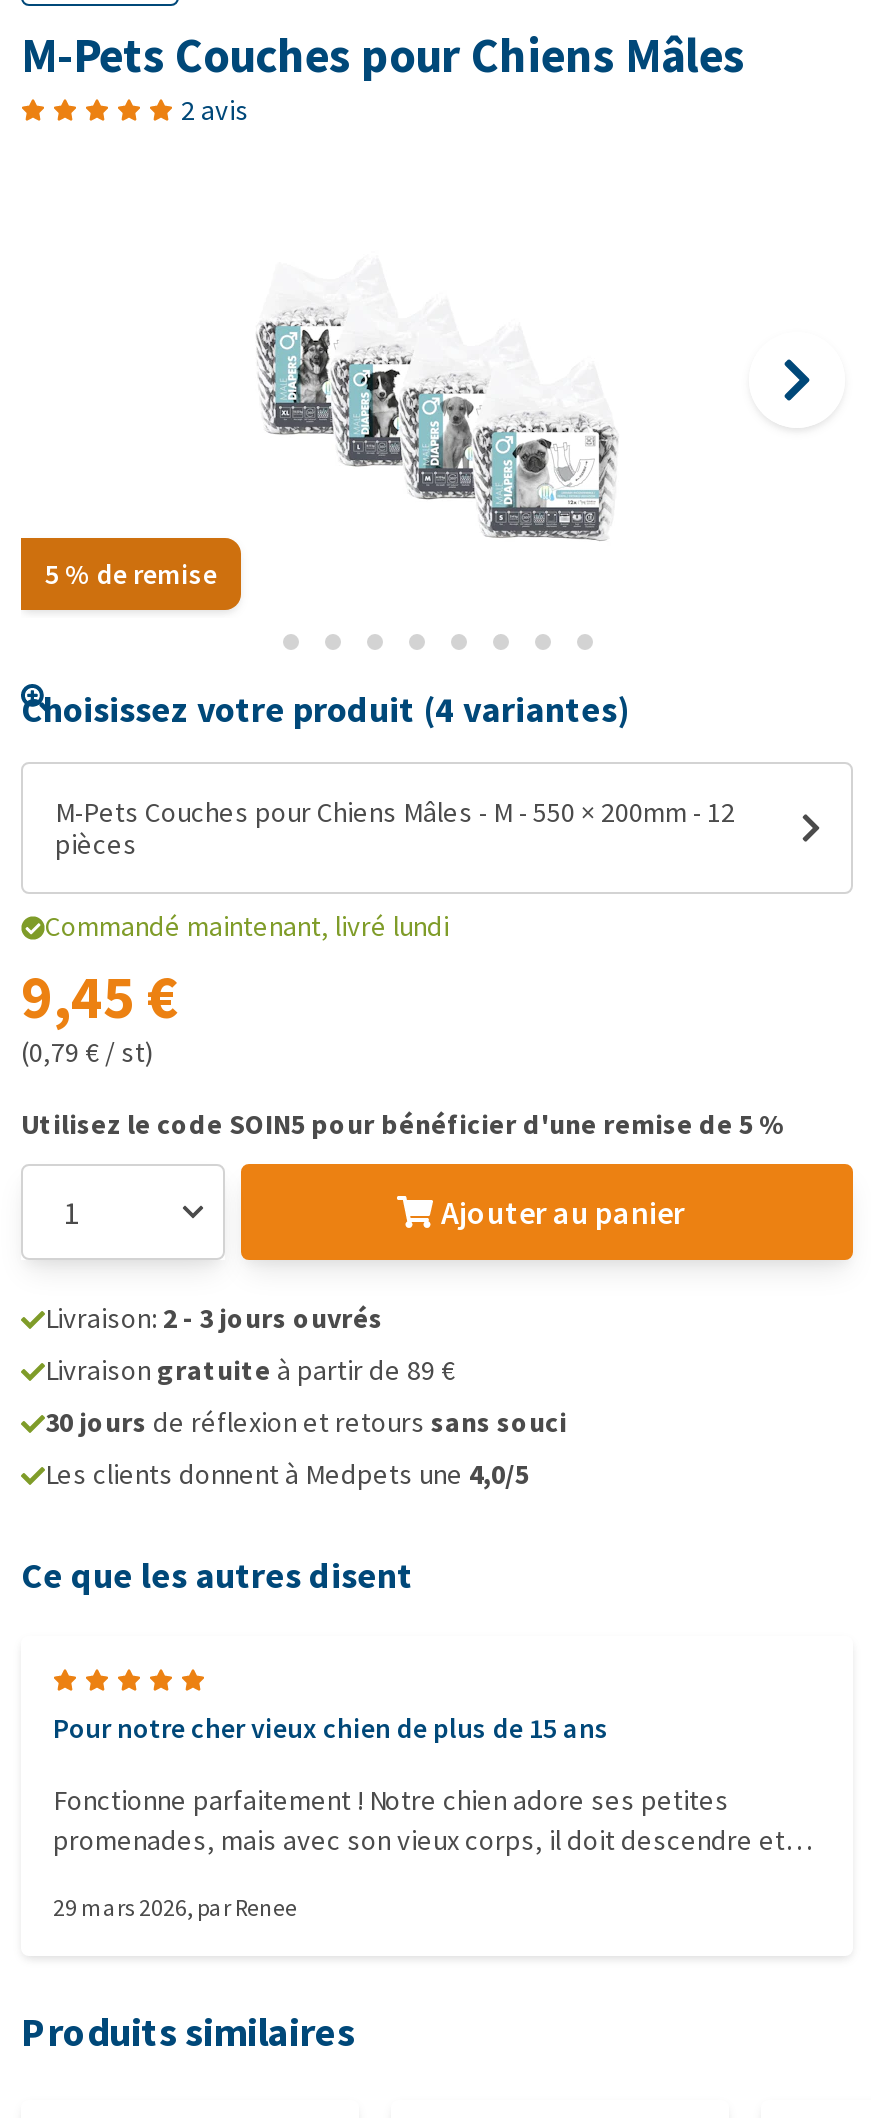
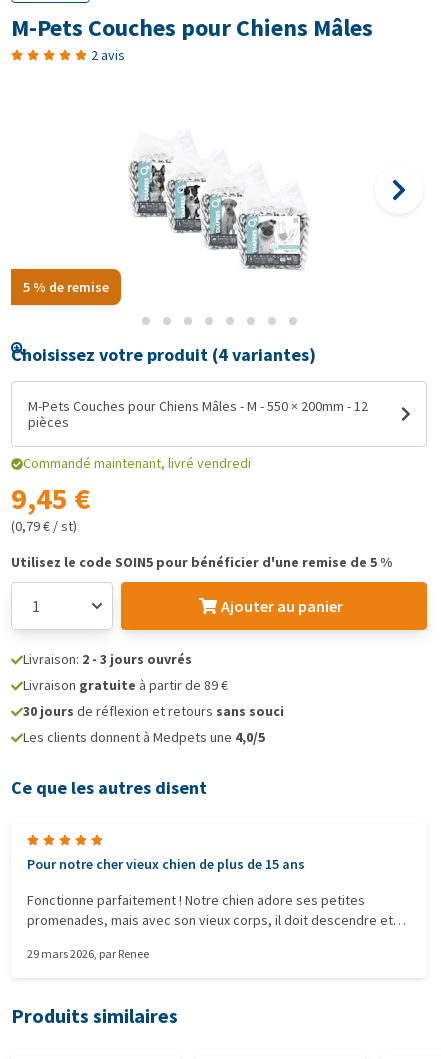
[45,908,449,944] Commandé maintenant, livré lundi -> [23,454,251,472] Commandé maintenant, livré vendredi

